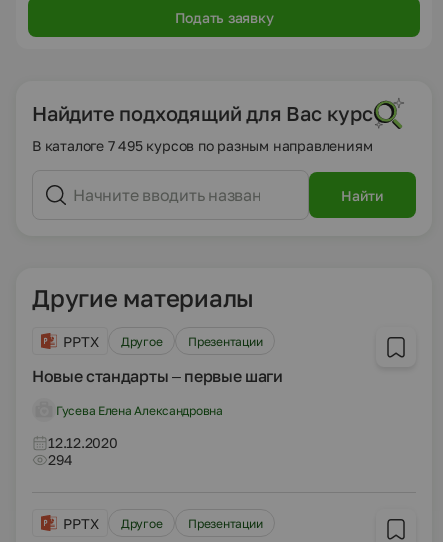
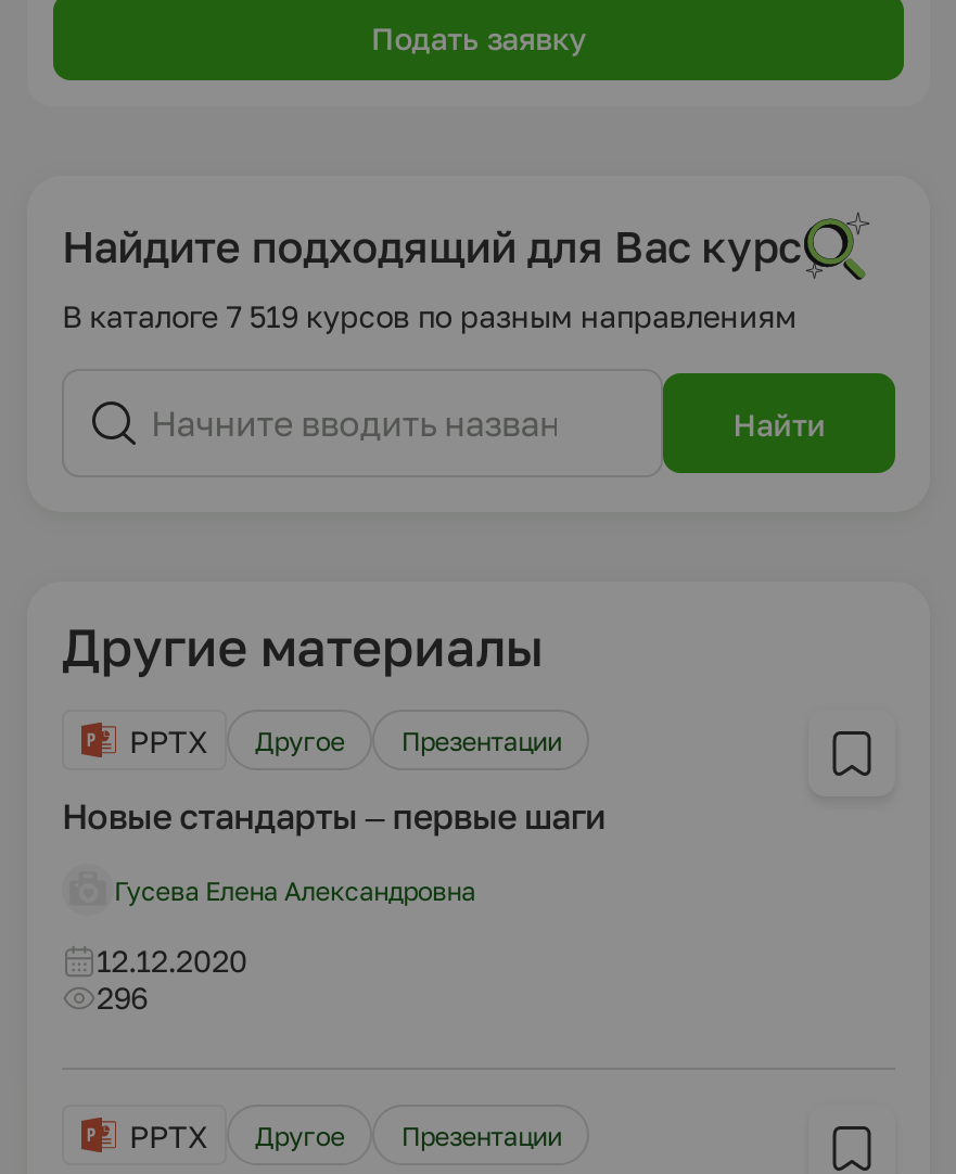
[32,137,372,154] В каталоге 7 495 курсов по разным направлениям -> [62,297,796,334] В каталоге 7 519 курсов по разным направлениям
[48,451,72,468] 294 -> [97,979,147,1016] 296

